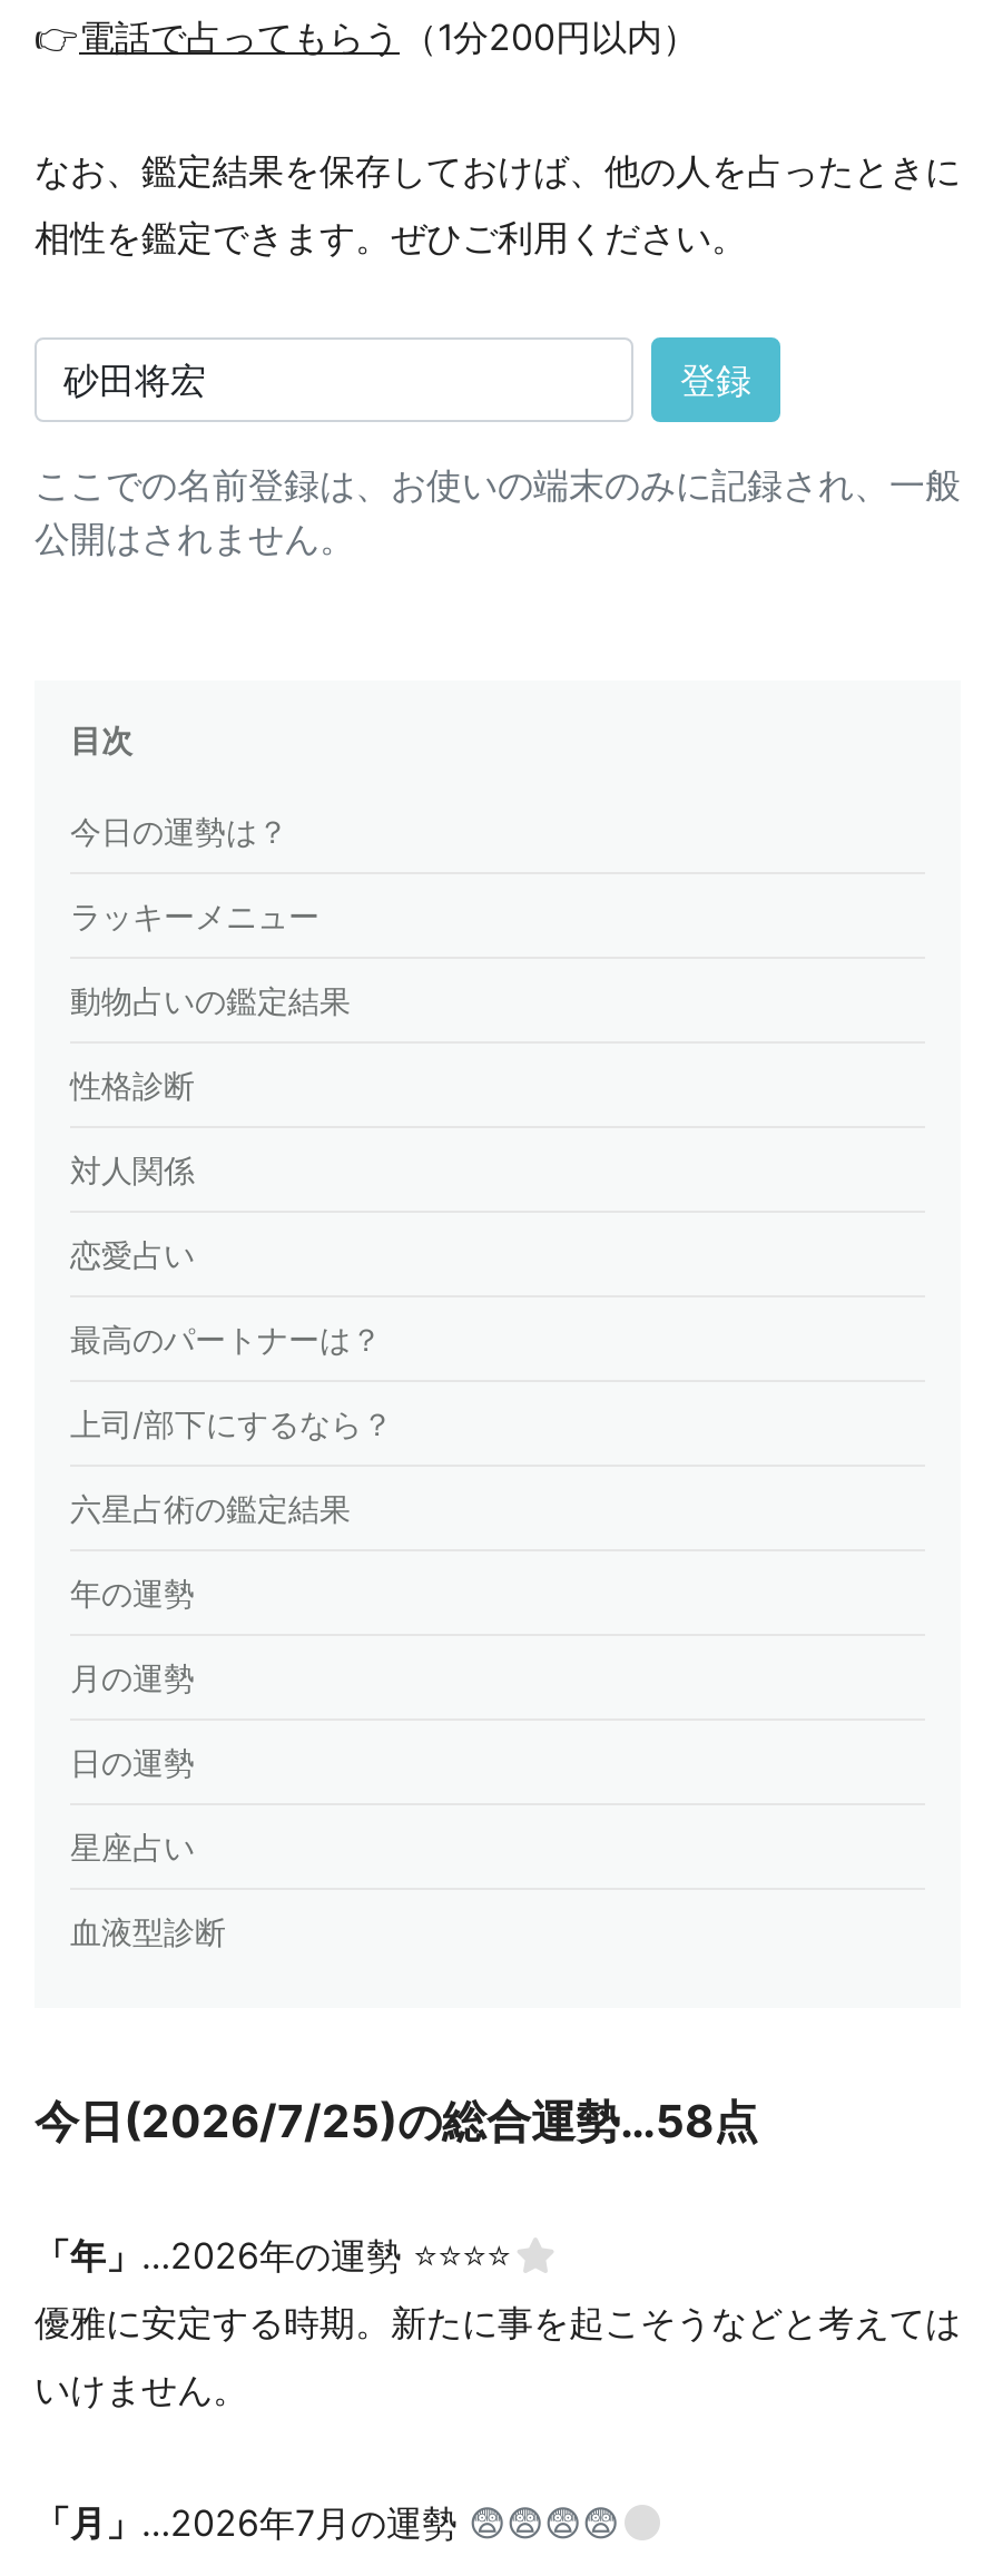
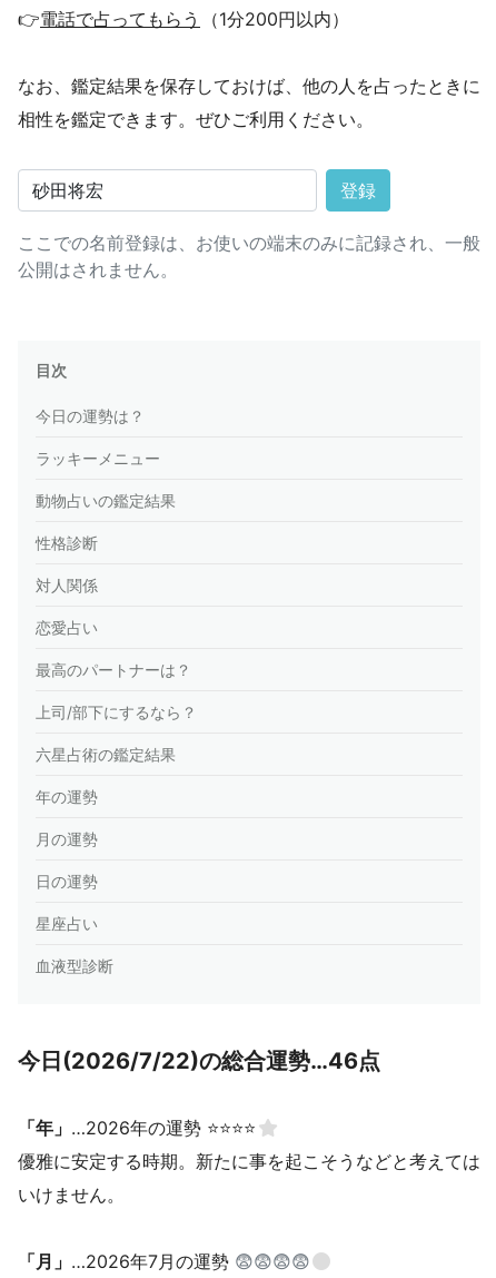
[35,2096,758,2149] 今日(2026/7/25)の総合運勢…58点 -> [18,1048,380,1075] 今日(2026/7/22)の総合運勢…46点

